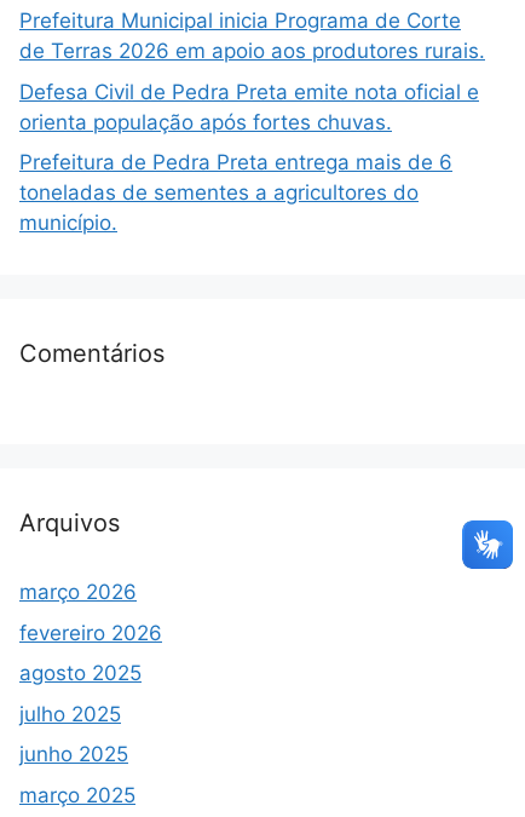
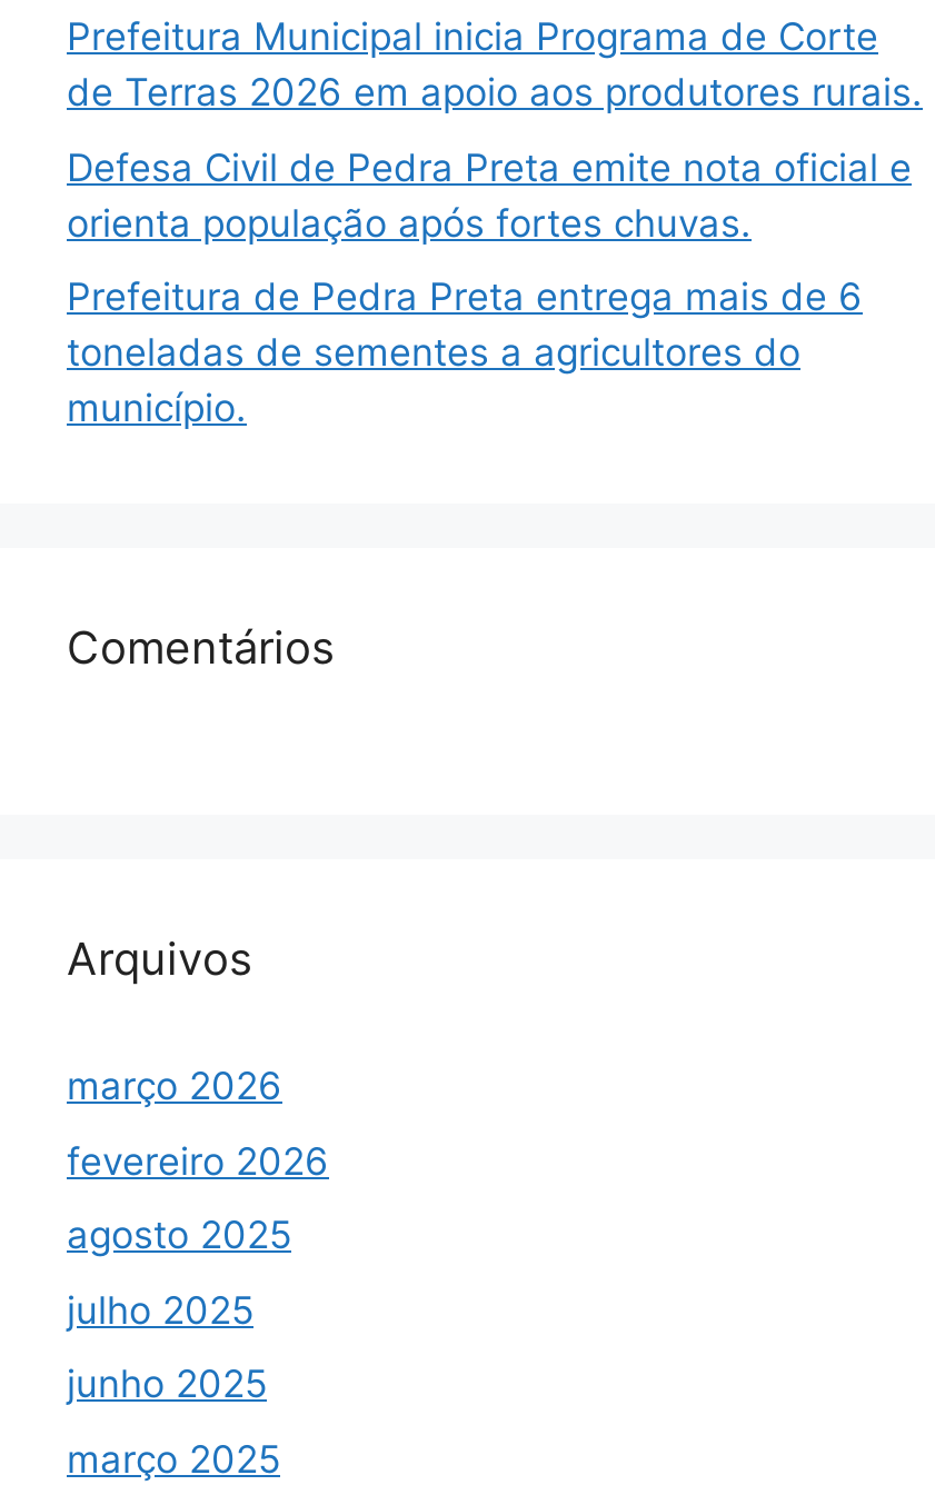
[461,519,514,570] [image] -> none

